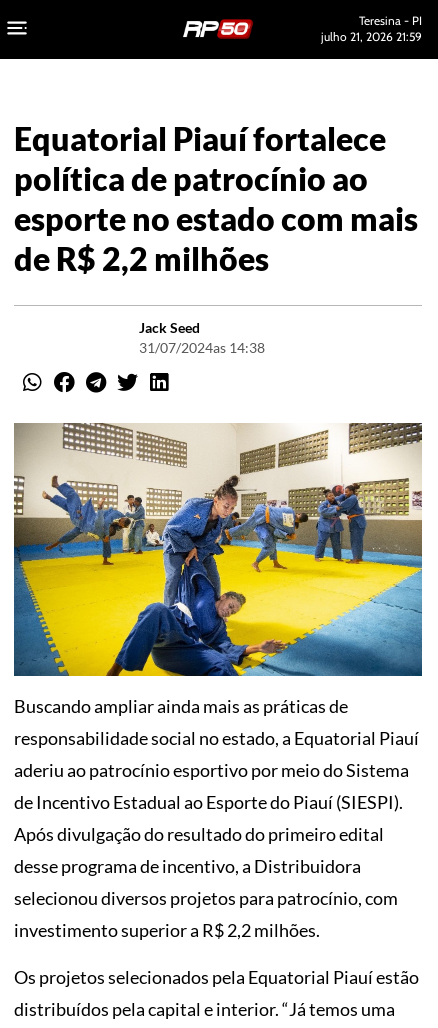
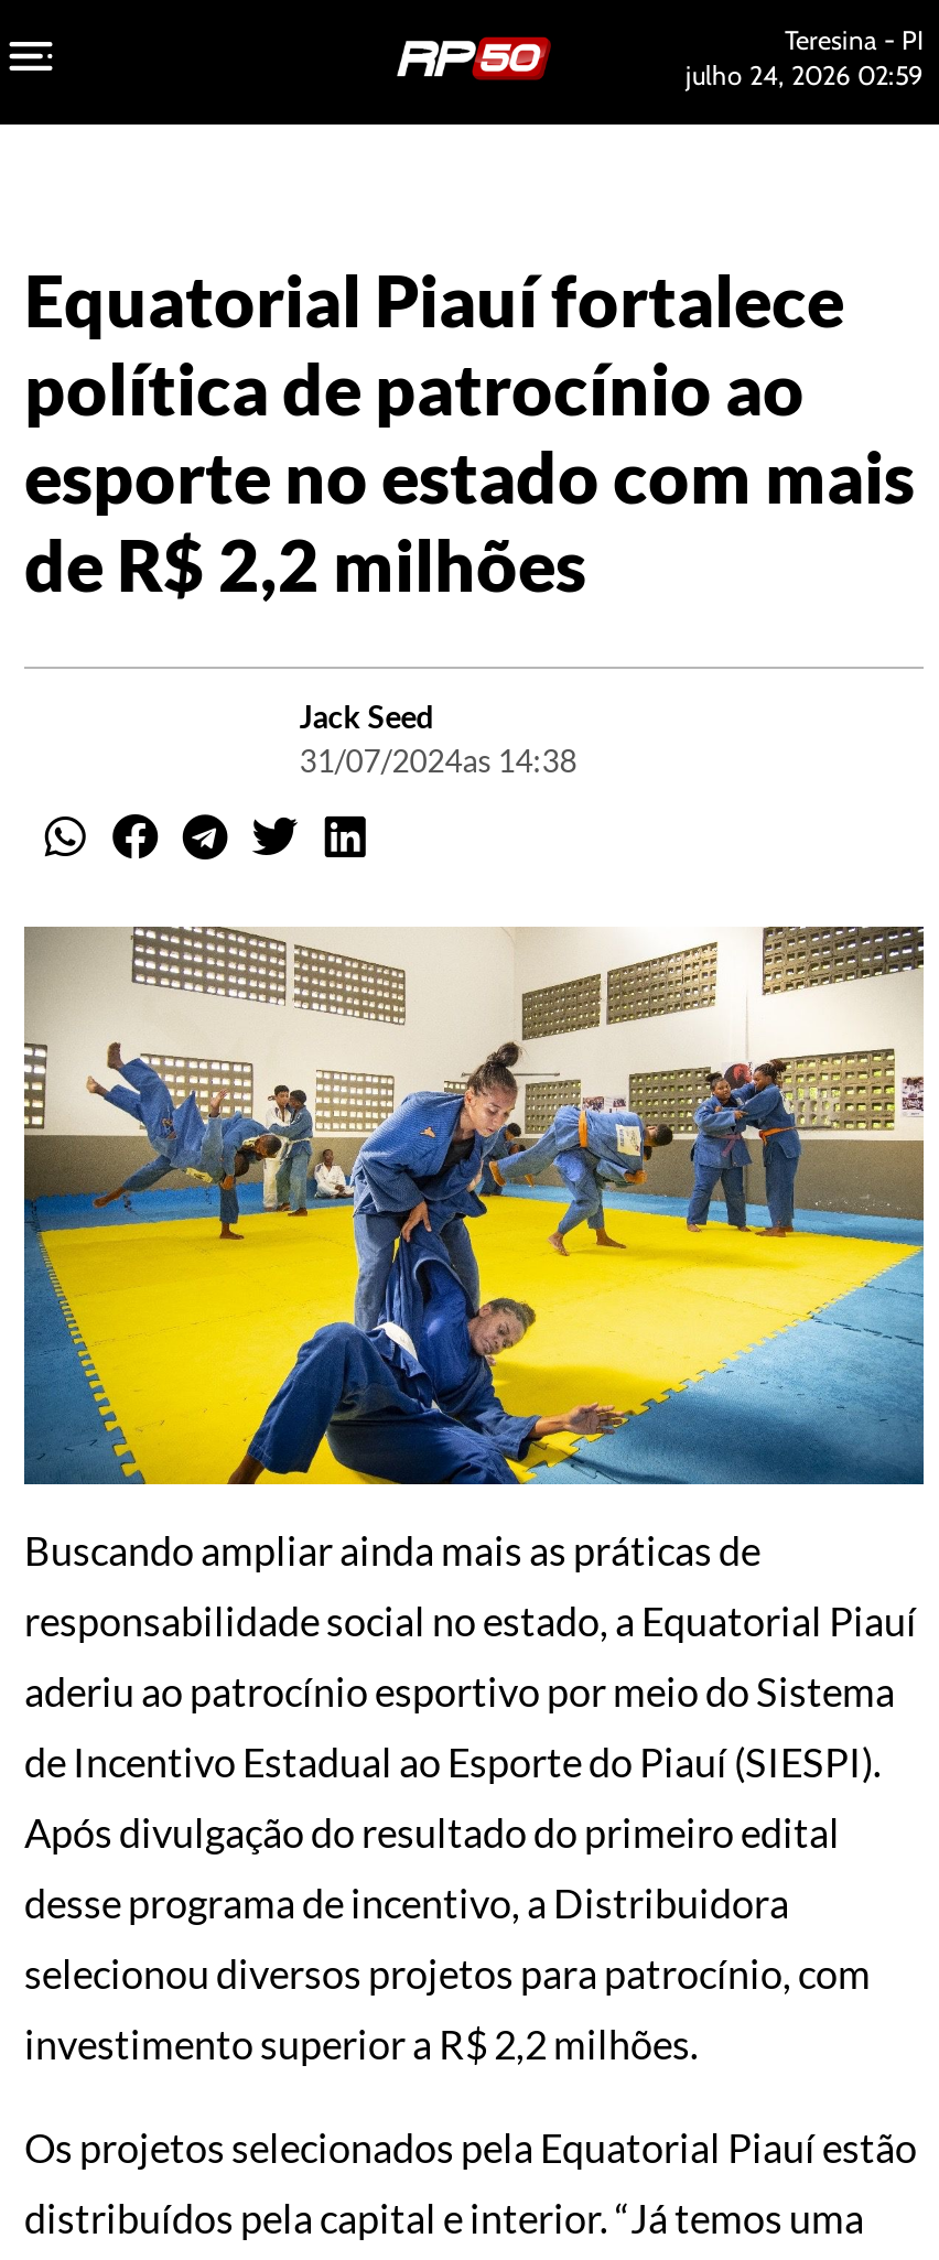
[321,29,422,44] julho 21, 2026 21:59 -> [686,58,924,91] julho 24, 2026 02:59

